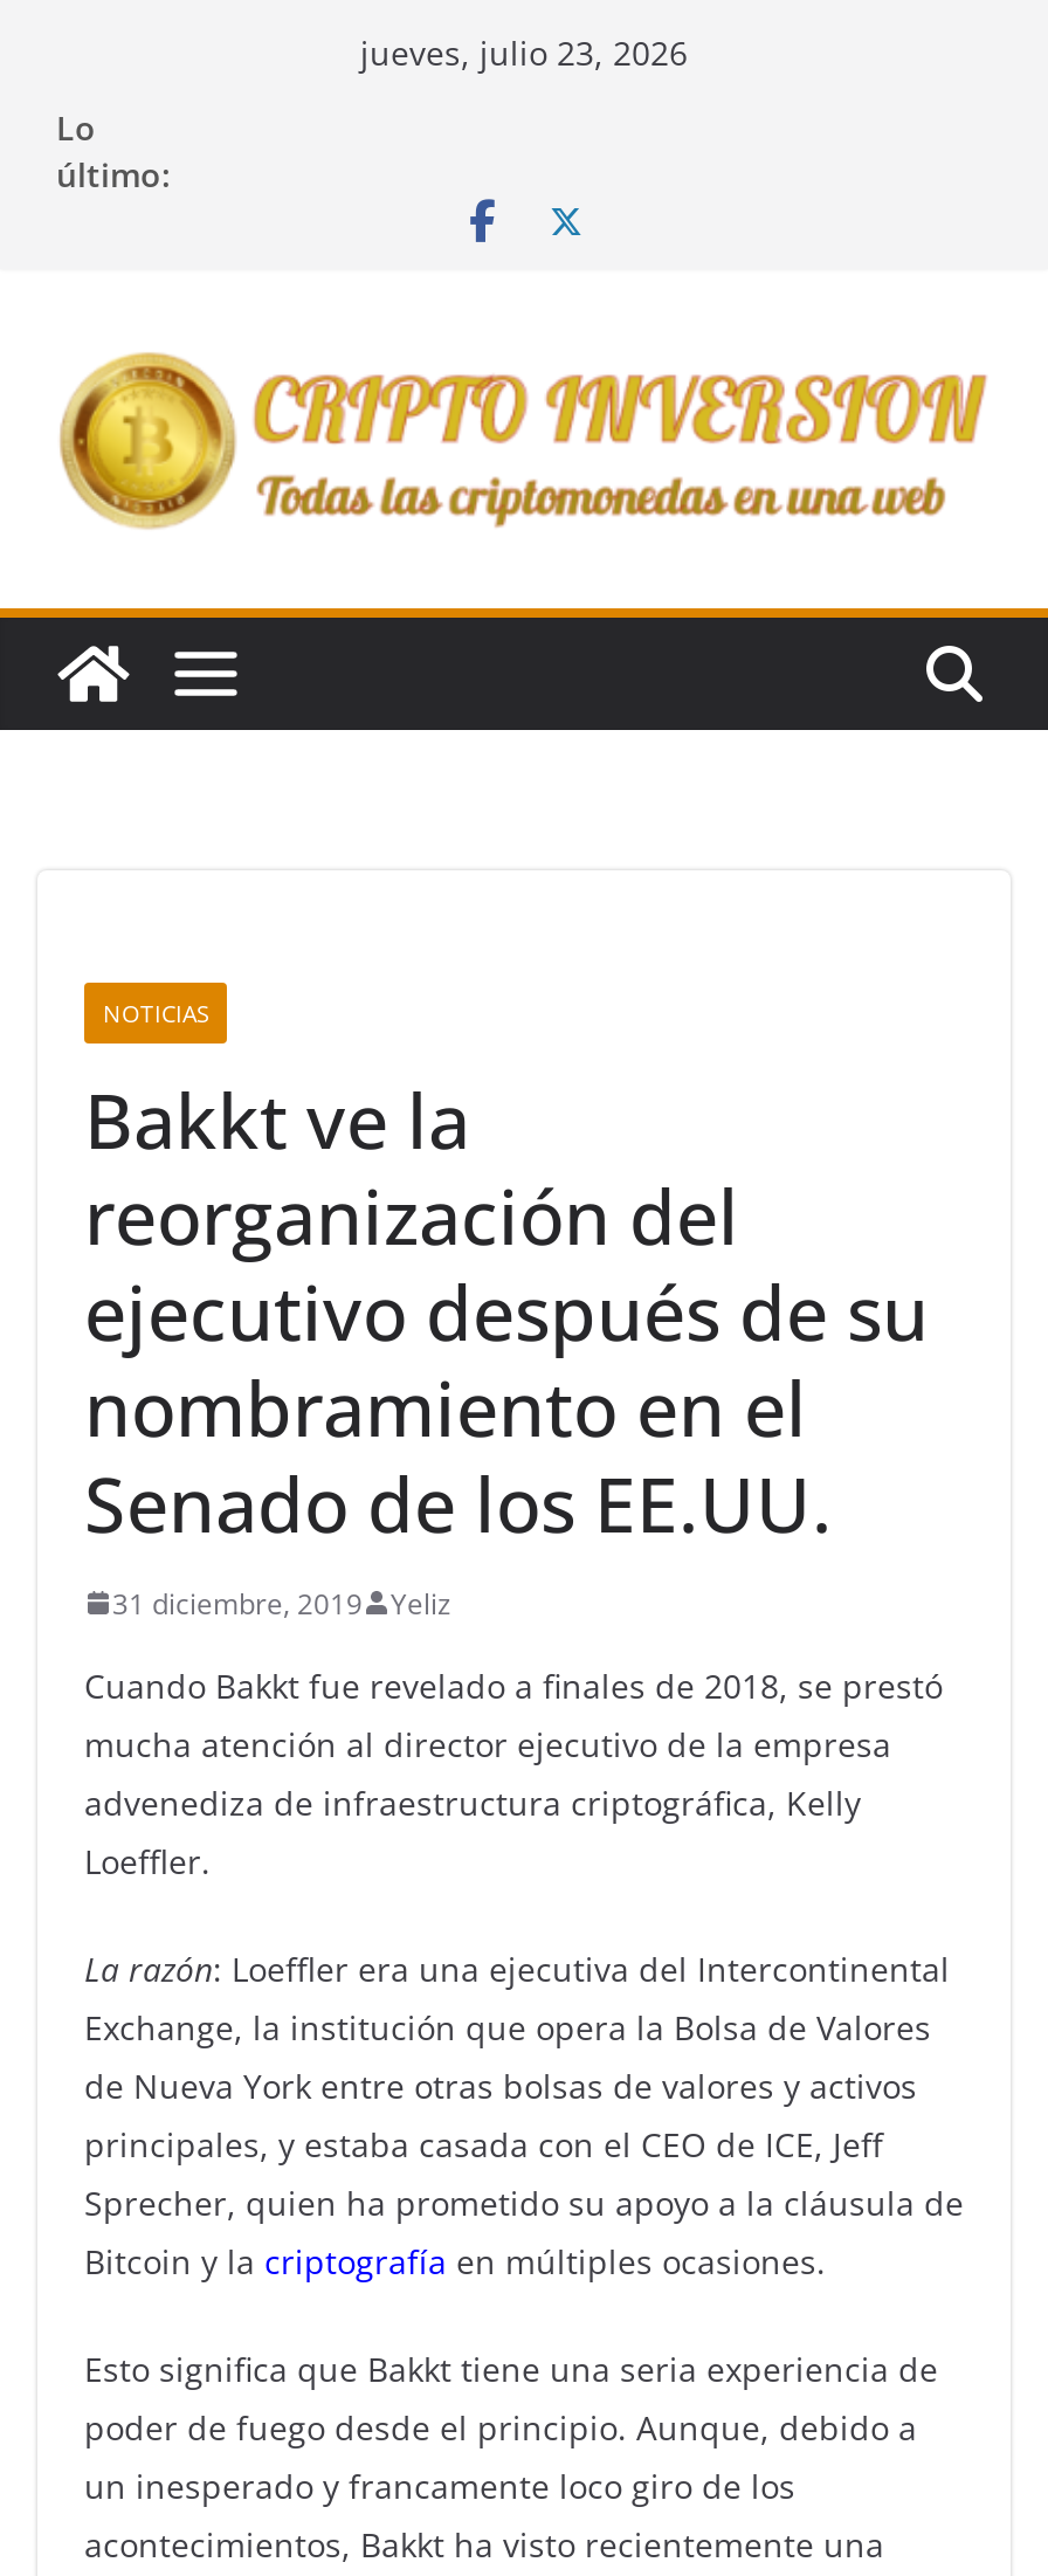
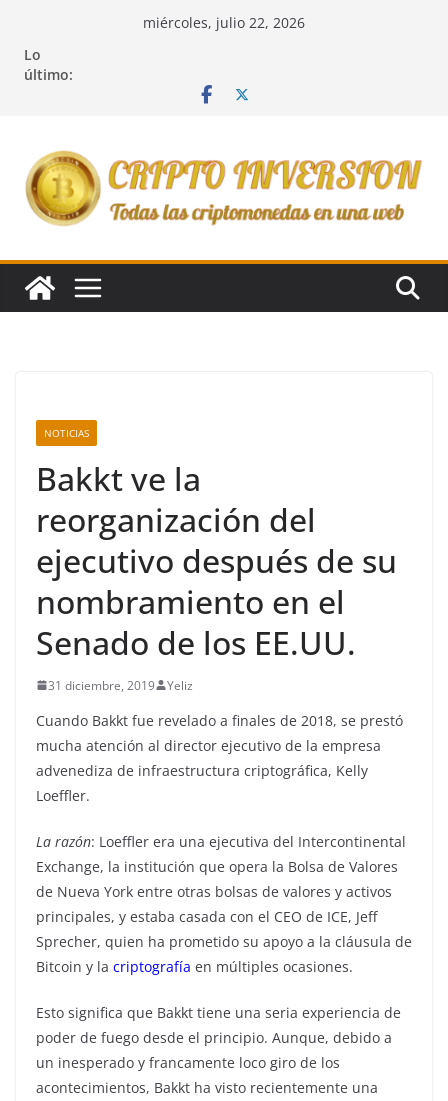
[360,30,688,75] jueves, julio 23, 2026 -> [143,13,305,32] miércoles, julio 22, 2026

